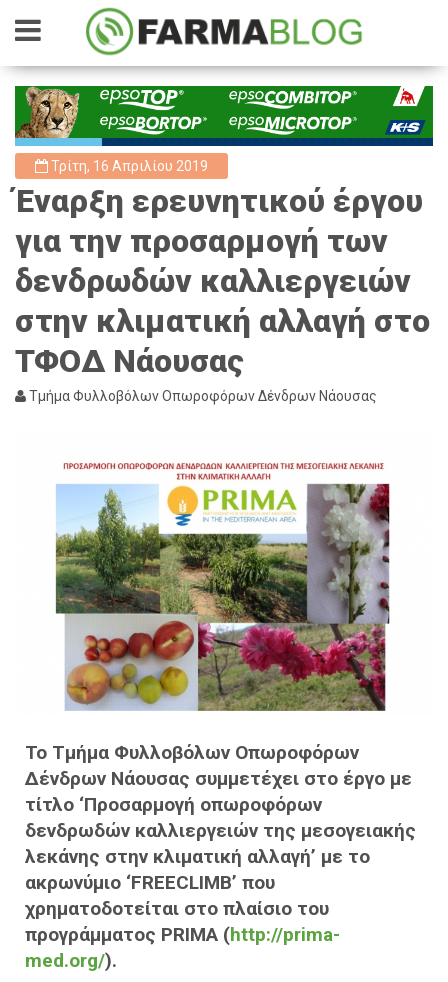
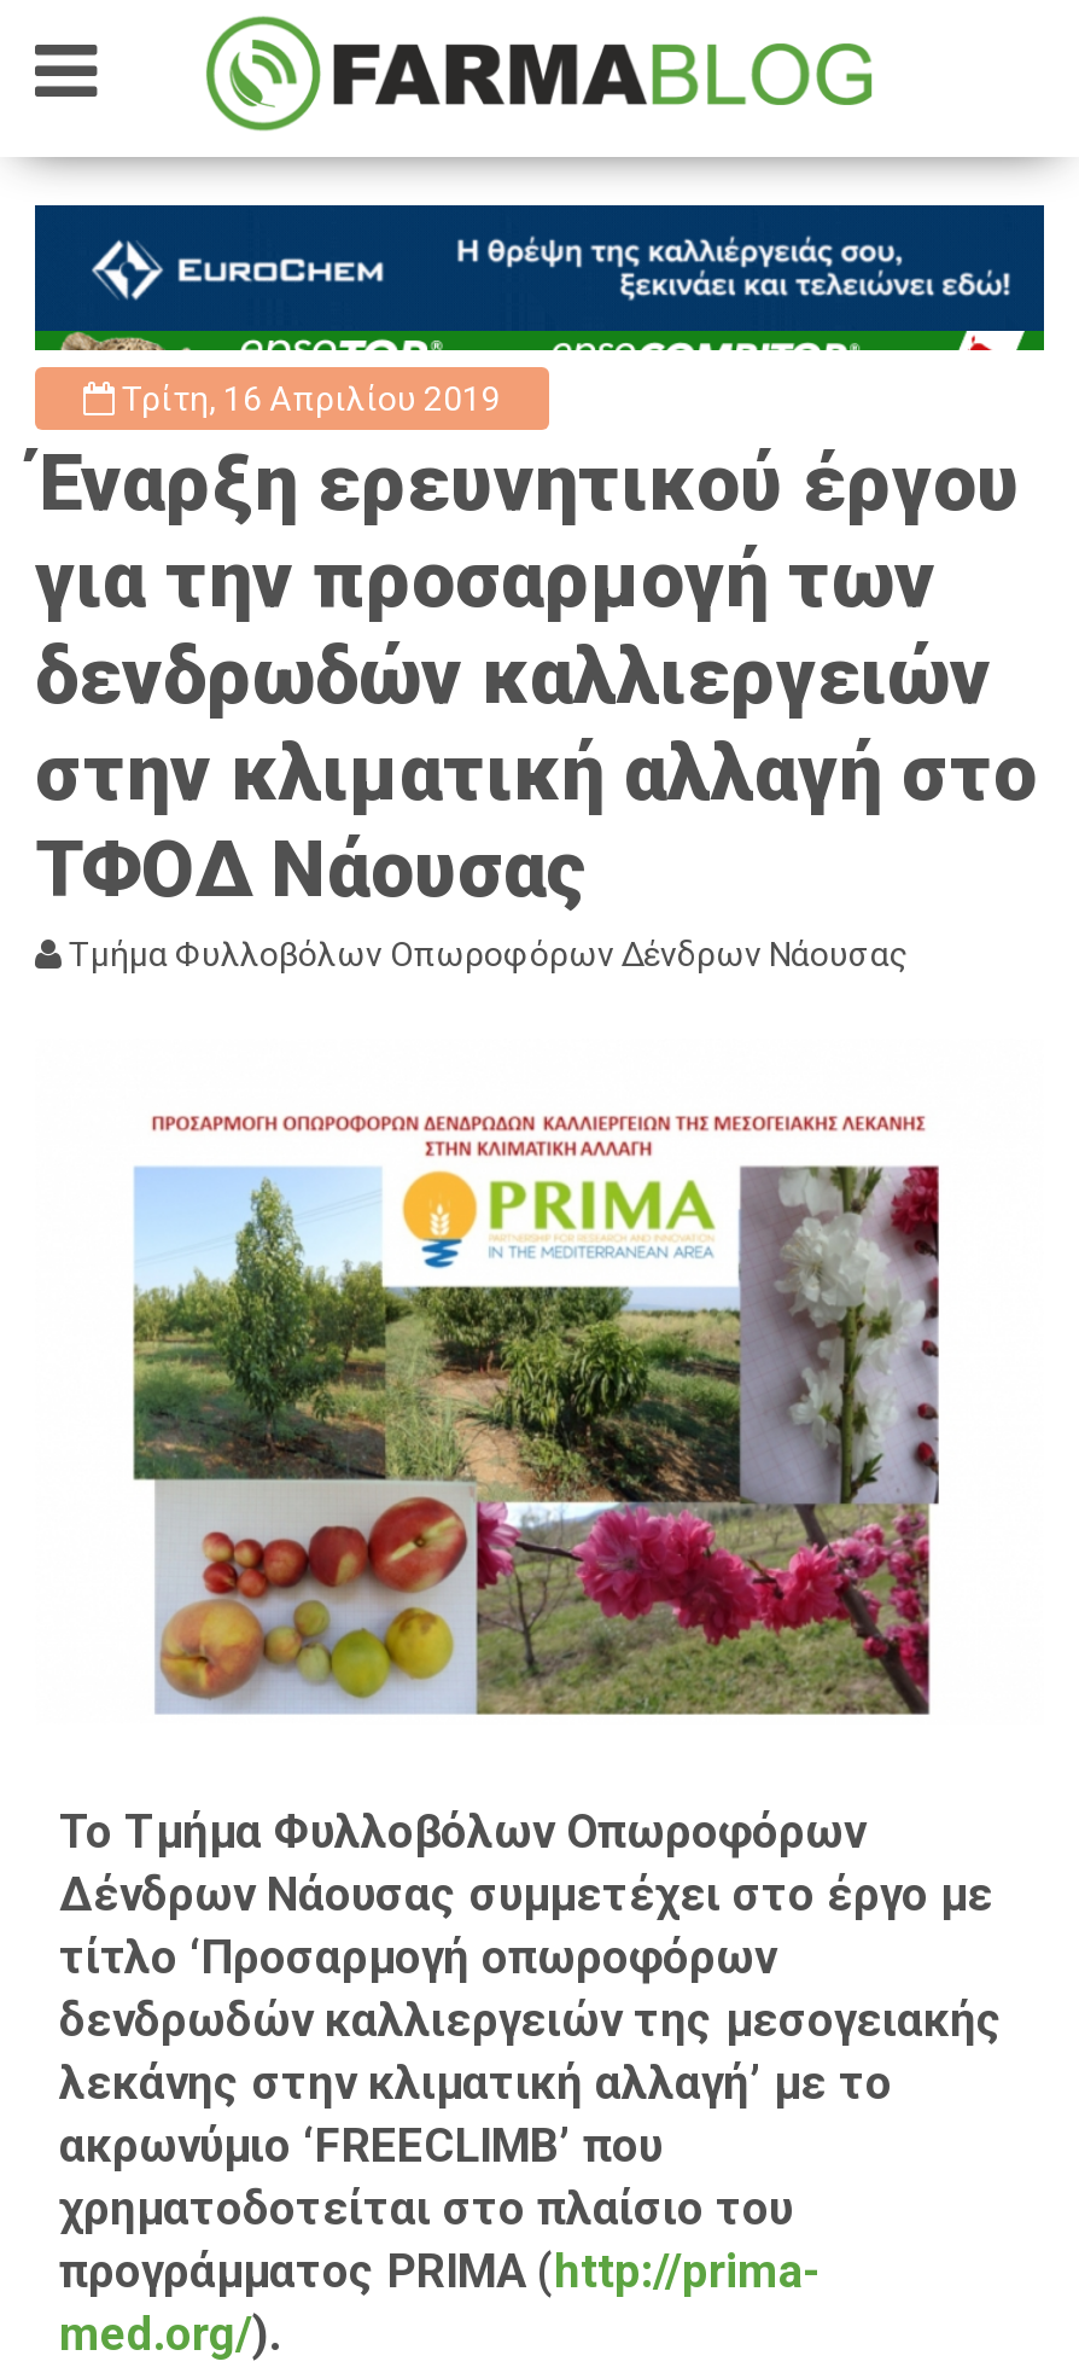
[14,85,433,147] [image] -> [33,203,1044,353] [image]

